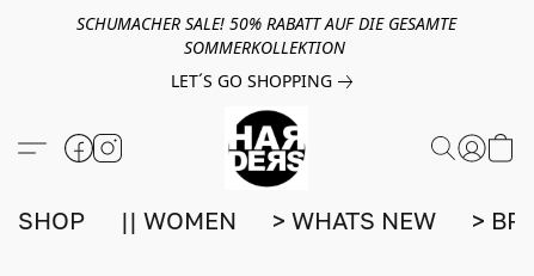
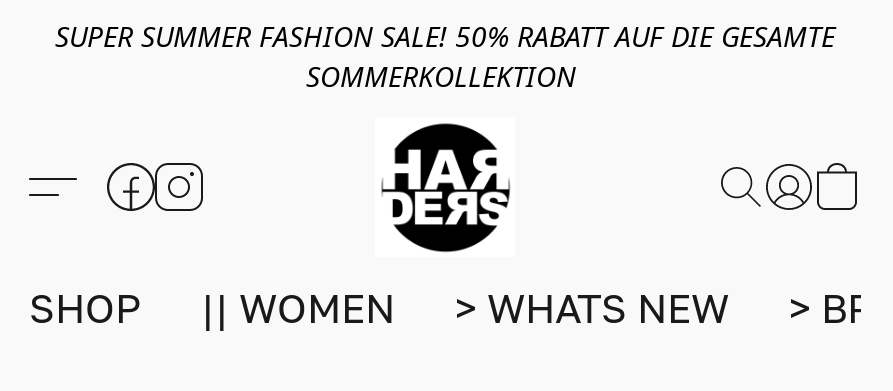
[76,12,456,35] SCHUMACHER SALE! 50% RABATT AUF DIE GESAMTE -> [55,17,835,55] SUPER SUMMER FASHION SALE! 50% RABATT AUF DIE GESAMTE
[171,69,332,92] LET´S GO SHOPPING -> none

